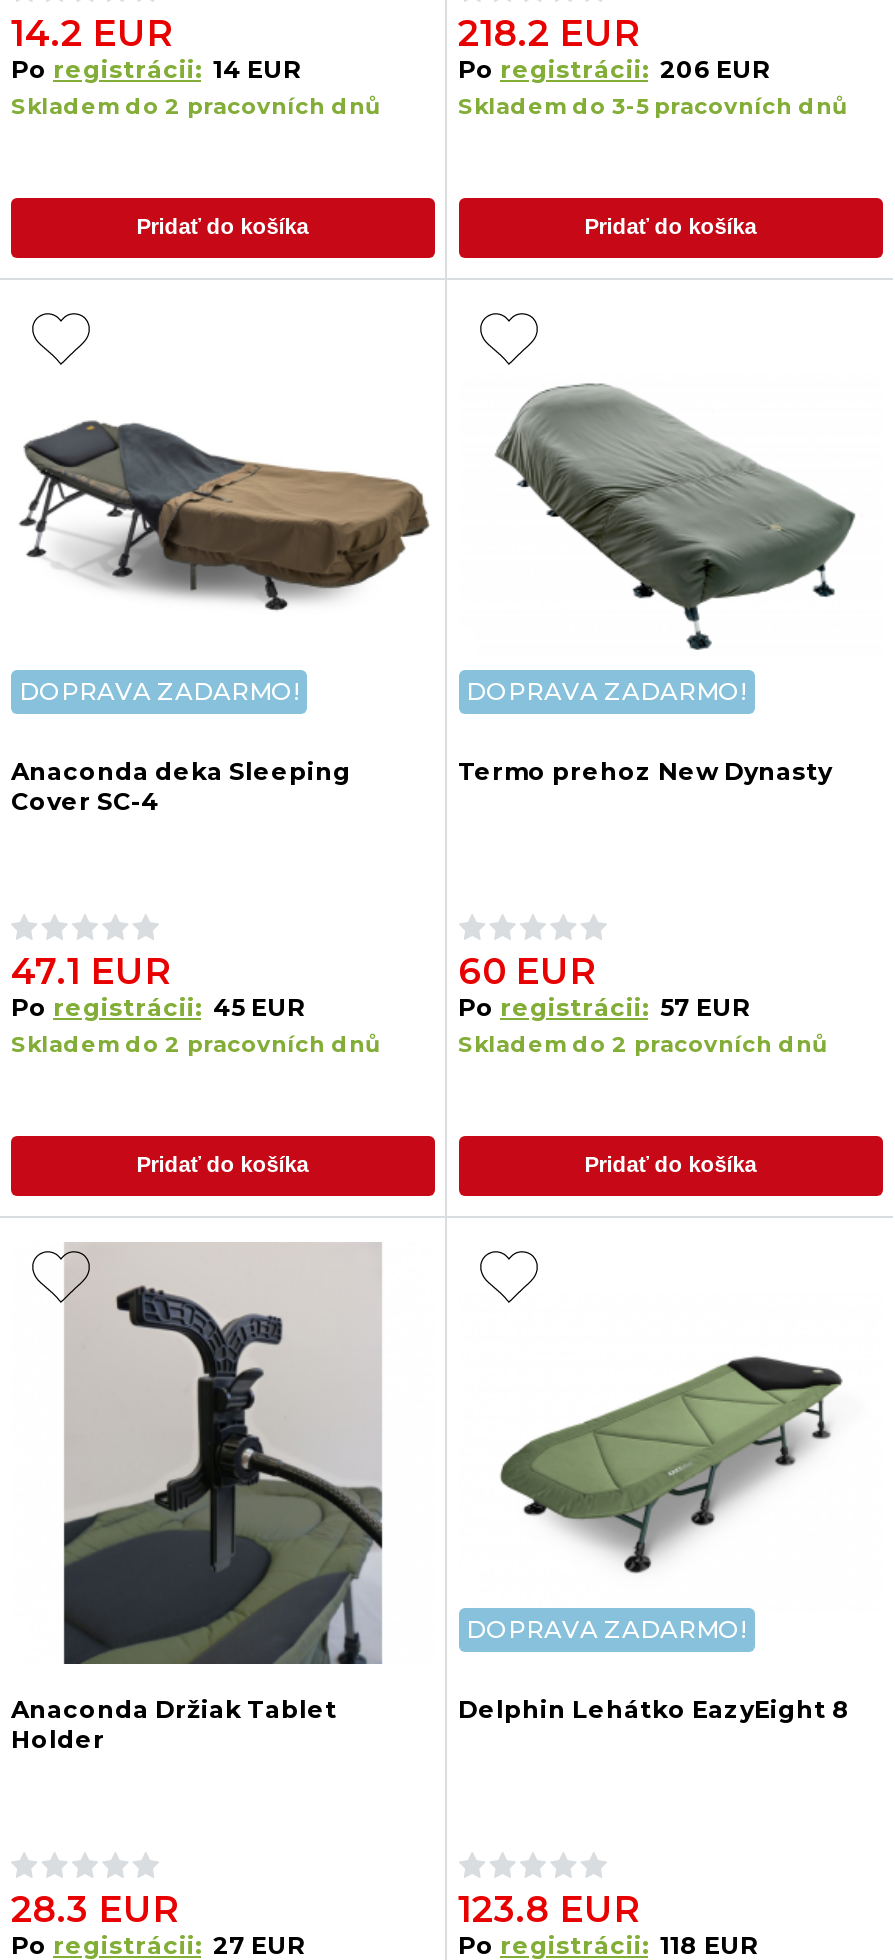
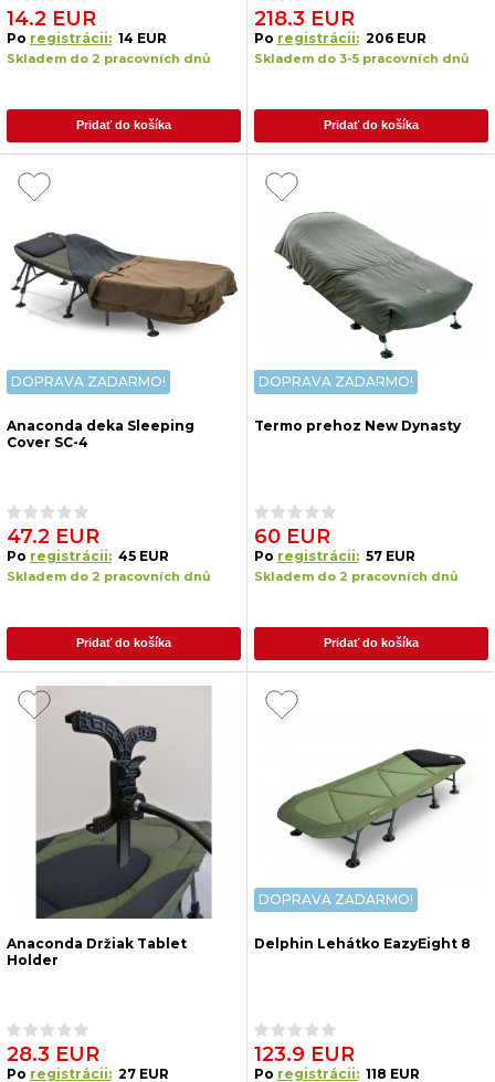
[458,12,640,56] 218.2 EUR -> [254,7,354,31] 218.3 EUR
[11,950,171,994] 47.1 EUR -> [7,524,99,549] 47.2 EUR
[458,1888,640,1932] 123.8 EUR -> [254,1042,354,1066] 123.9 EUR

